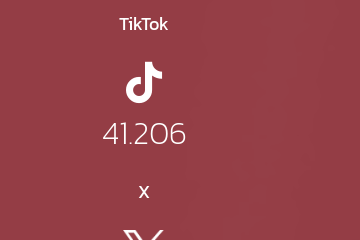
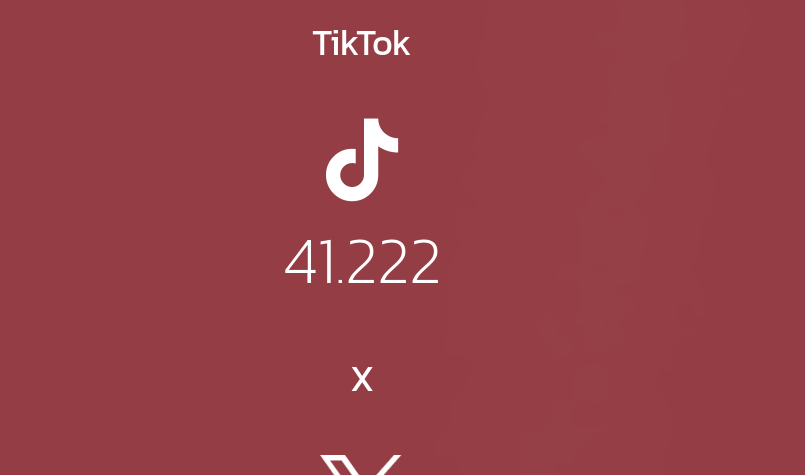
[101,108,186,157] 41.206 -> [283,211,441,309] 41.222

